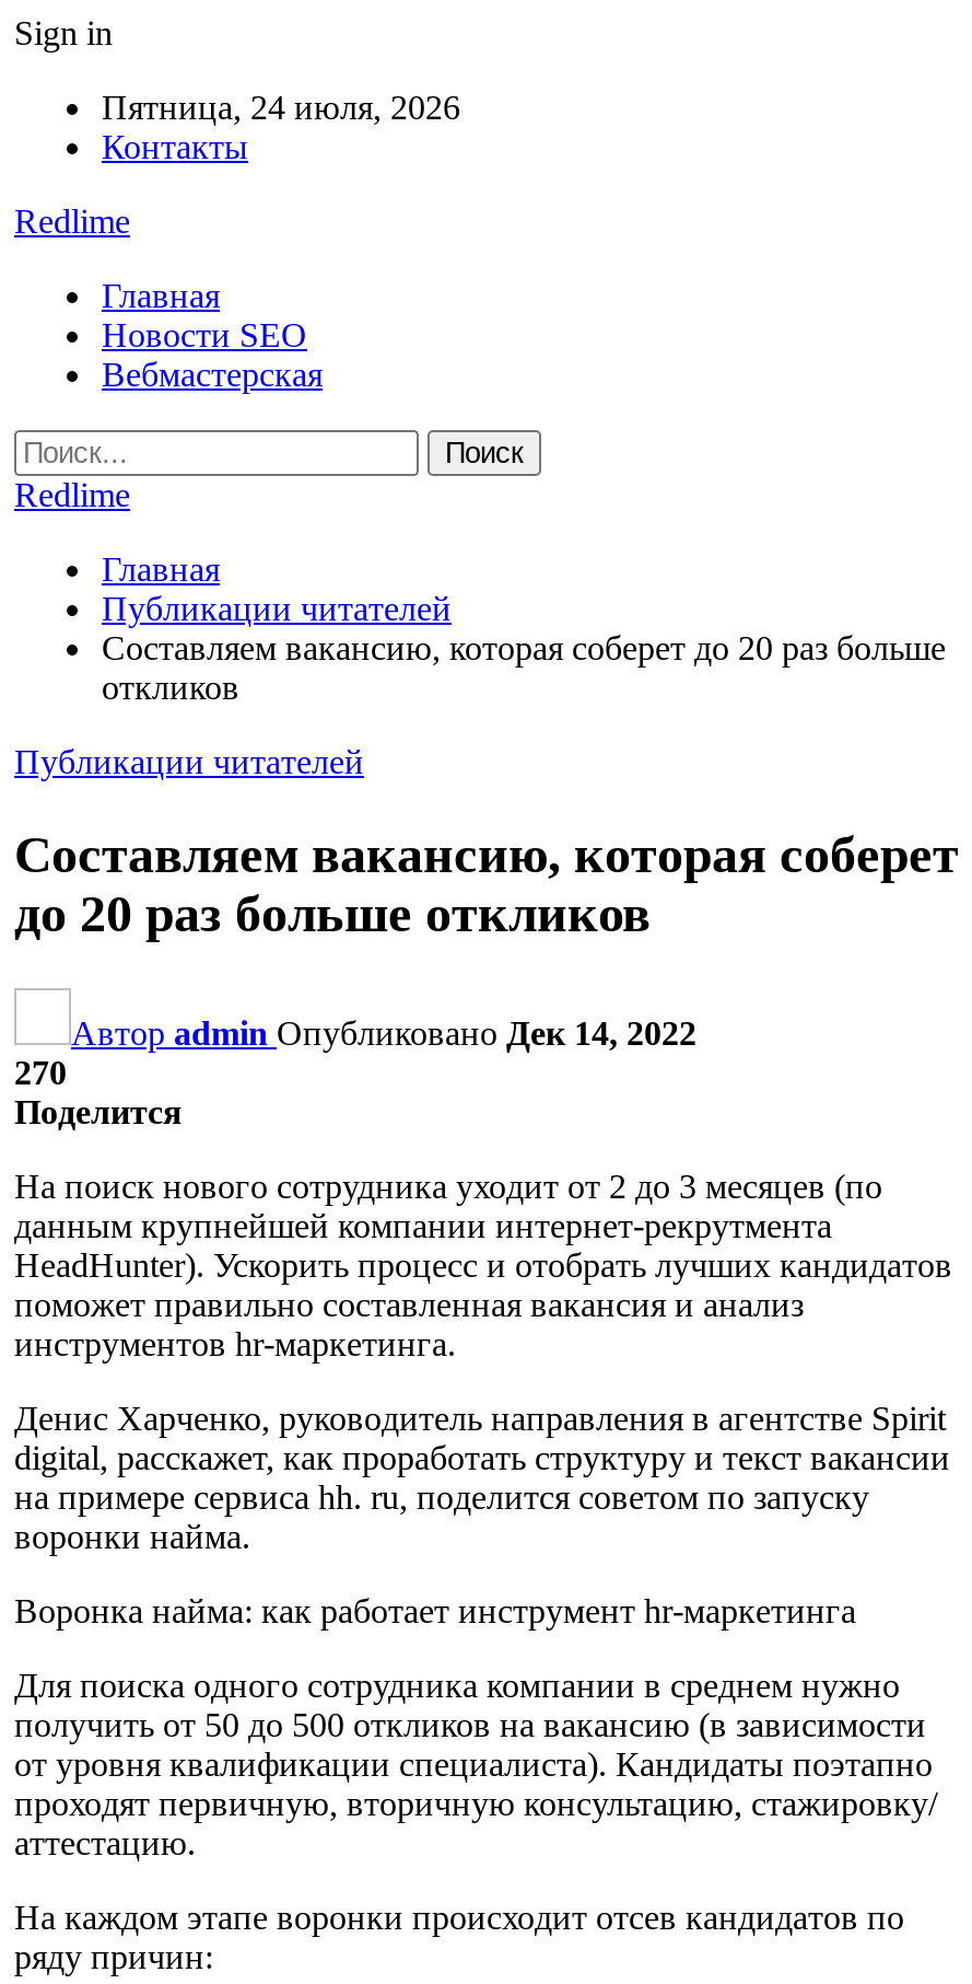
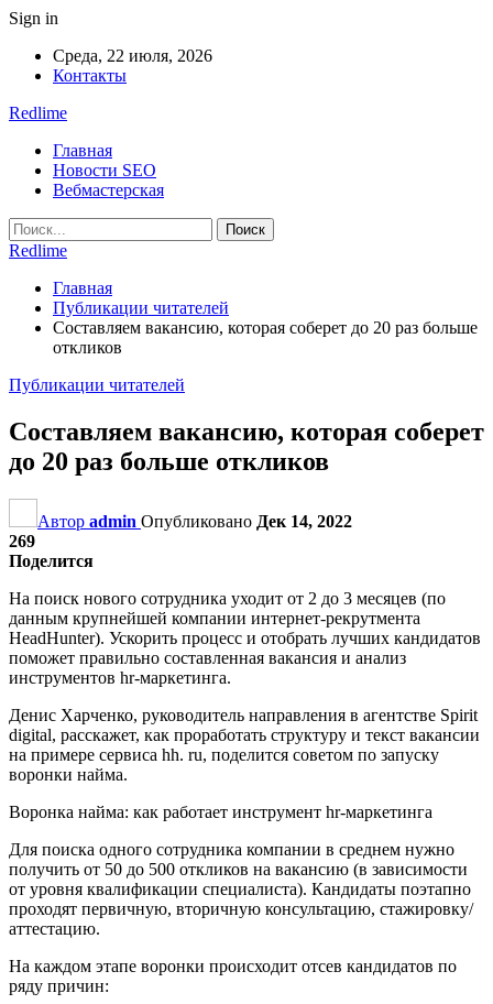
[102,89,460,126] Пятница, 24 июля, 2026 -> [53,46,212,65] Среда, 22 июля, 2026
[14,1053,67,1091] 270 -> [9,532,35,550] 269

